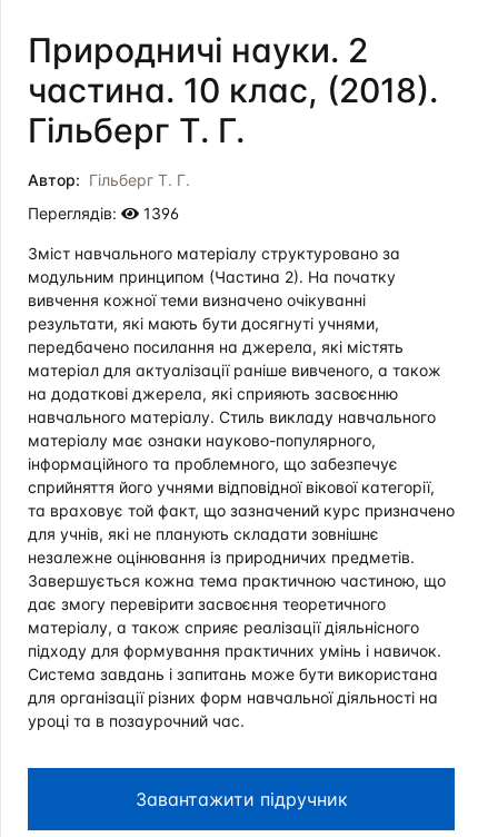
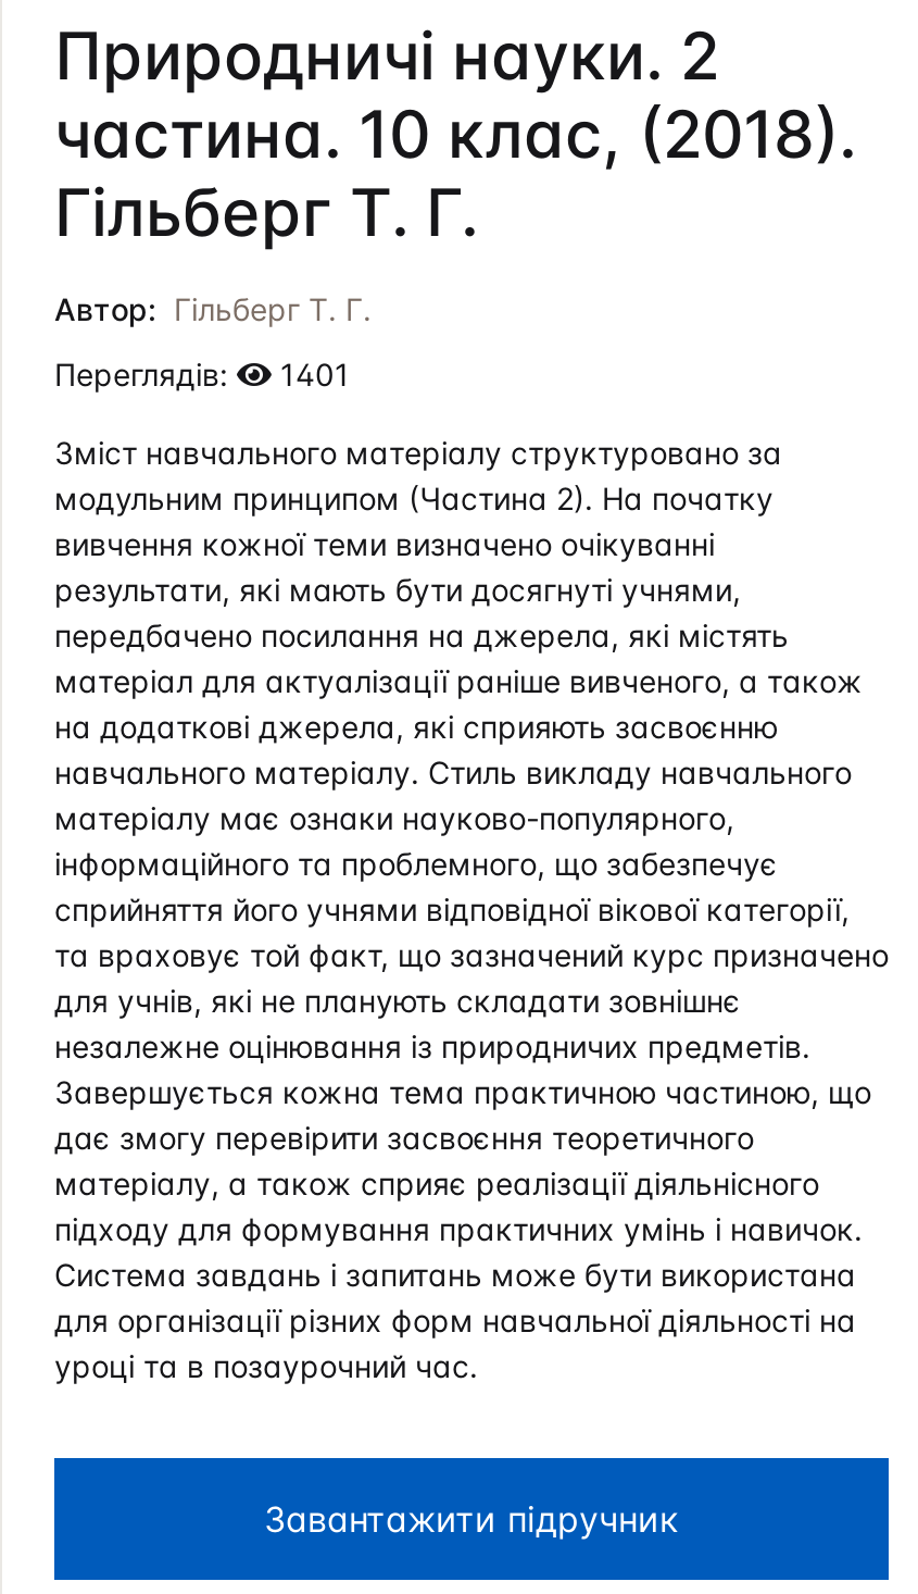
[28,204,179,223] Переглядів: 1396 -> [54,357,350,394] Переглядів: 1401

